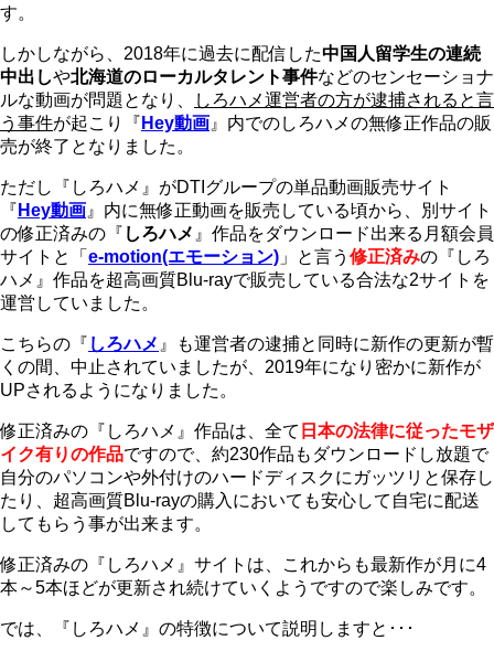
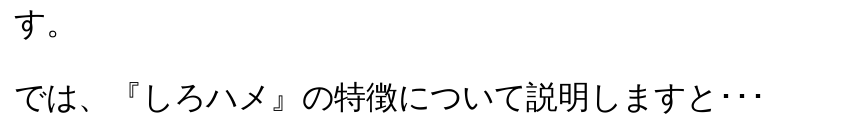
[0,44,494,597] しかしながら、2018年に過去に配信した中国人留学生の連続 | 中出しや北海道のローカルタレント事件などのセンセーショナ | ルな動画が問題となり、しろハメ運営者の方が逮捕されると言 | う事件が起こり『Hey動画』内でのしろハメの無修正作品の販 | 売が終了となりました。 | ただし『しろハメ』がDTIグループの単品動画販売サイト | 『Hey動画』内に無修正動画を販売している頃から、別サイト | の修正済みの『しろハメ』作品をダウンロード出来る月額会員 | サイトと「e-motion(エモーション)」と言う修正済みの『しろ | ハメ』作品を超高画質Blu-rayで販売している合法な2サイトを | 運営していました。 | こちらの『しろハメ』も運営者の逮捕と同時に新作の更新が暫 | くの間、中止されていましたが、2019年になり密かに新作が | UPされるようになりました。 | 修正済みの『しろハメ』作品は、全て日本の法律に従ったモザ | イク有りの作品ですので、約230作品もダウンロードし放題で | 自分のパソコンや外付けのハードディスクにガッツリと保存し | たり、超高画質Blu-rayの購入においても安心して自宅に配送 | してもらう事が出来ます。 | 修正済みの『しろハメ』サイトは、これからも最新作が月に4 | 本～5本ほどが更新され続けていくようですので楽しみです。 -> none

